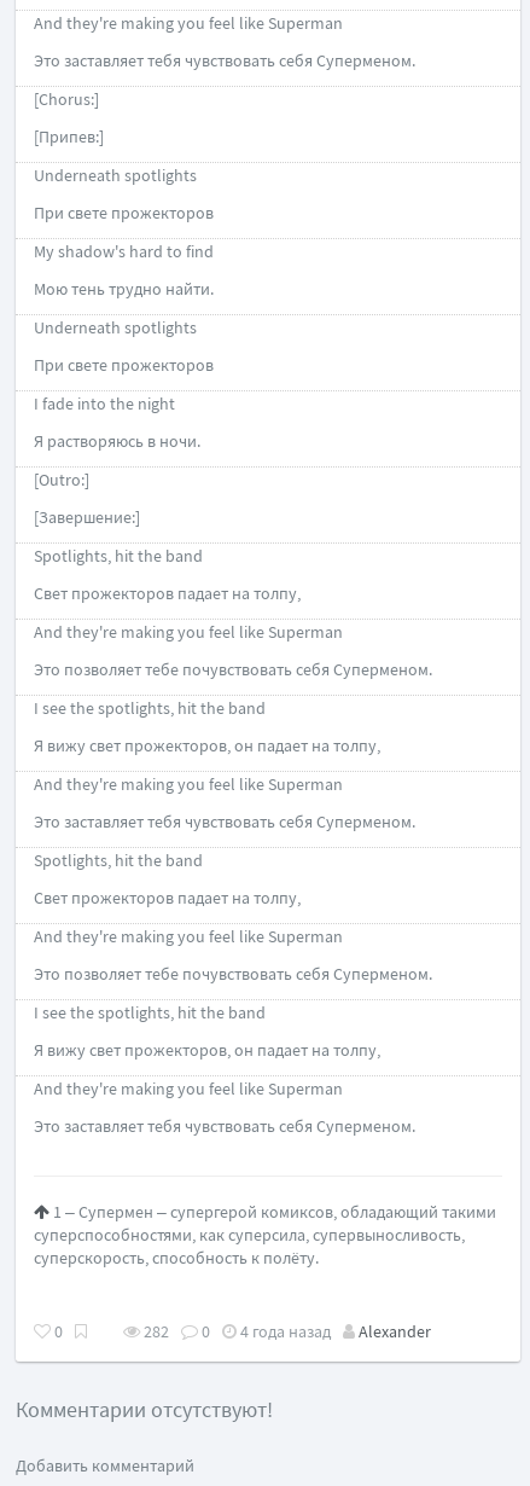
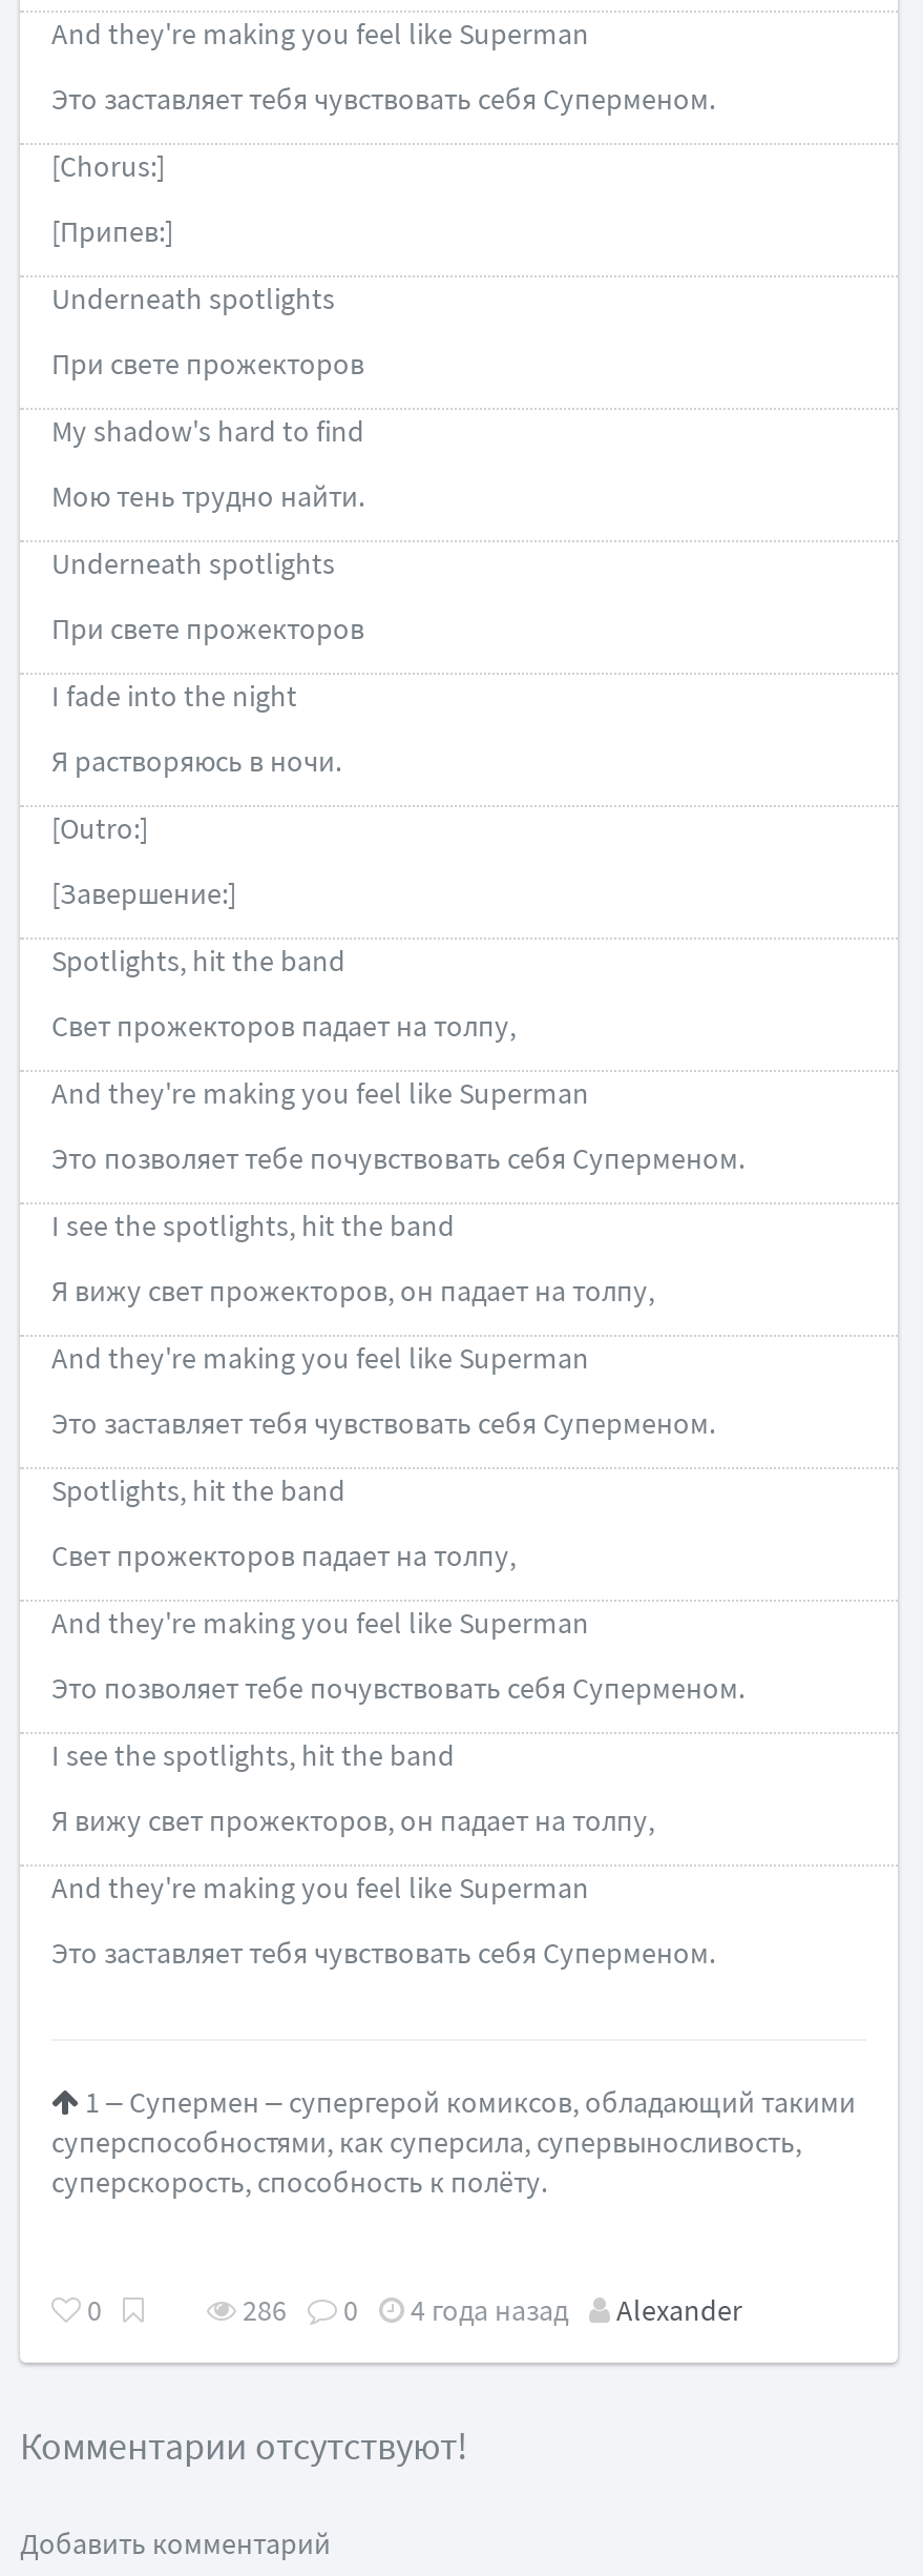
[144,1320,431,1342] 282 0 4 года назад Alexander -> [243,2291,742,2329] 286 0 4 года назад Alexander

